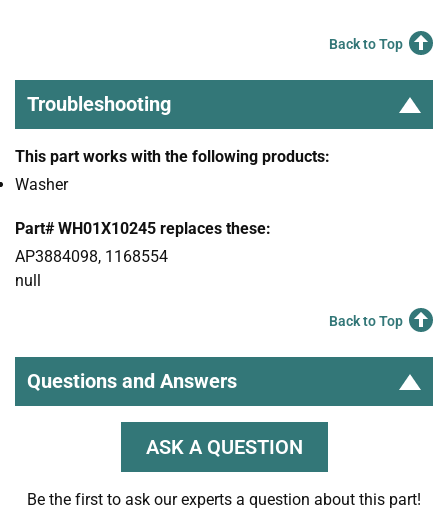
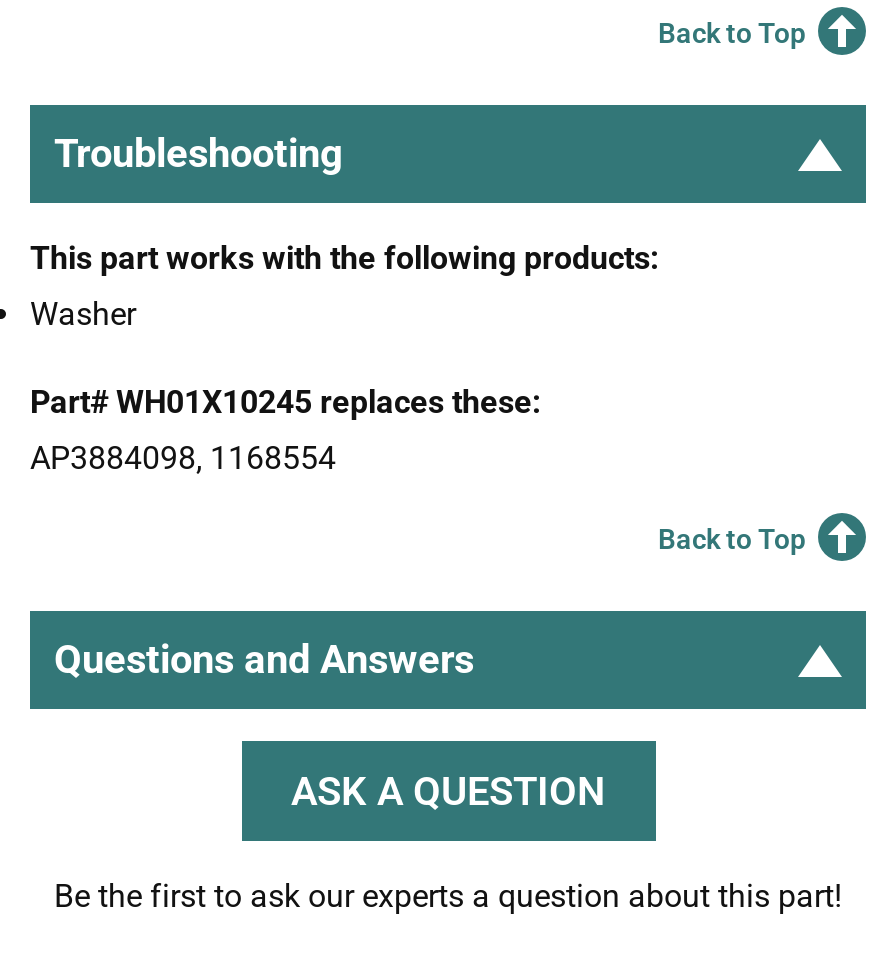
[15,271,41,290] null -> none

